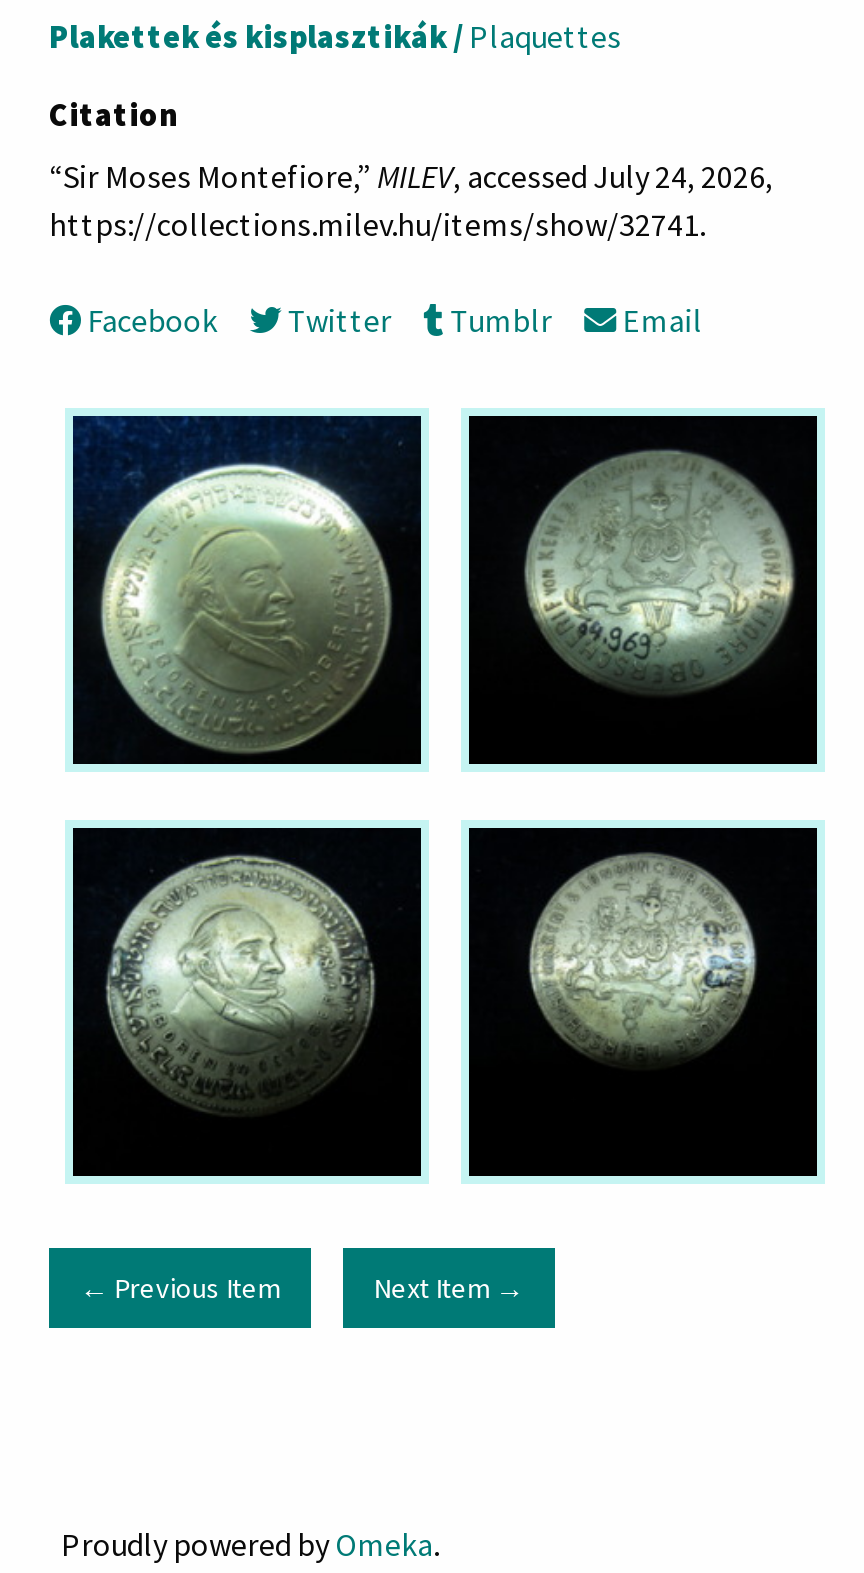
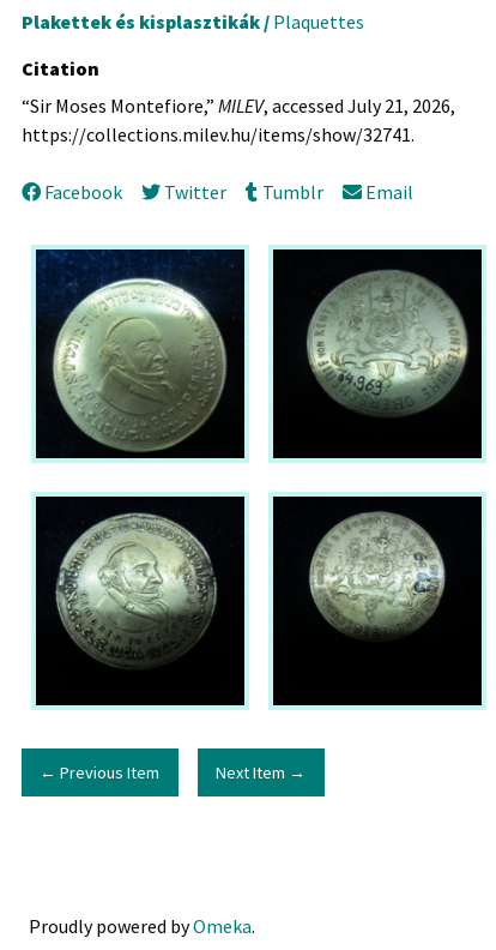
[49,155,773,195] “Sir Moses Montefiore,” MILEV, accessed July 24, 2026, -> [22,93,455,117] “Sir Moses Montefiore,” MILEV, accessed July 21, 2026,

